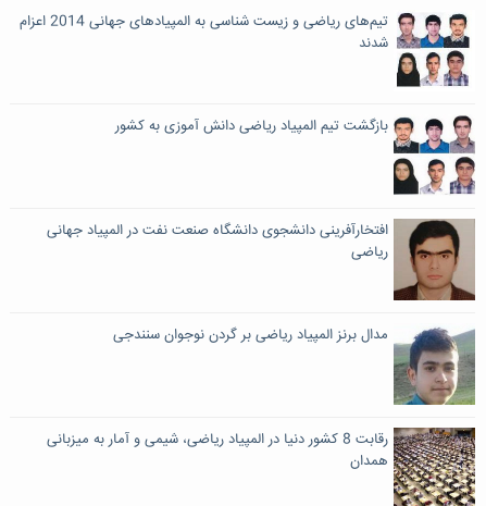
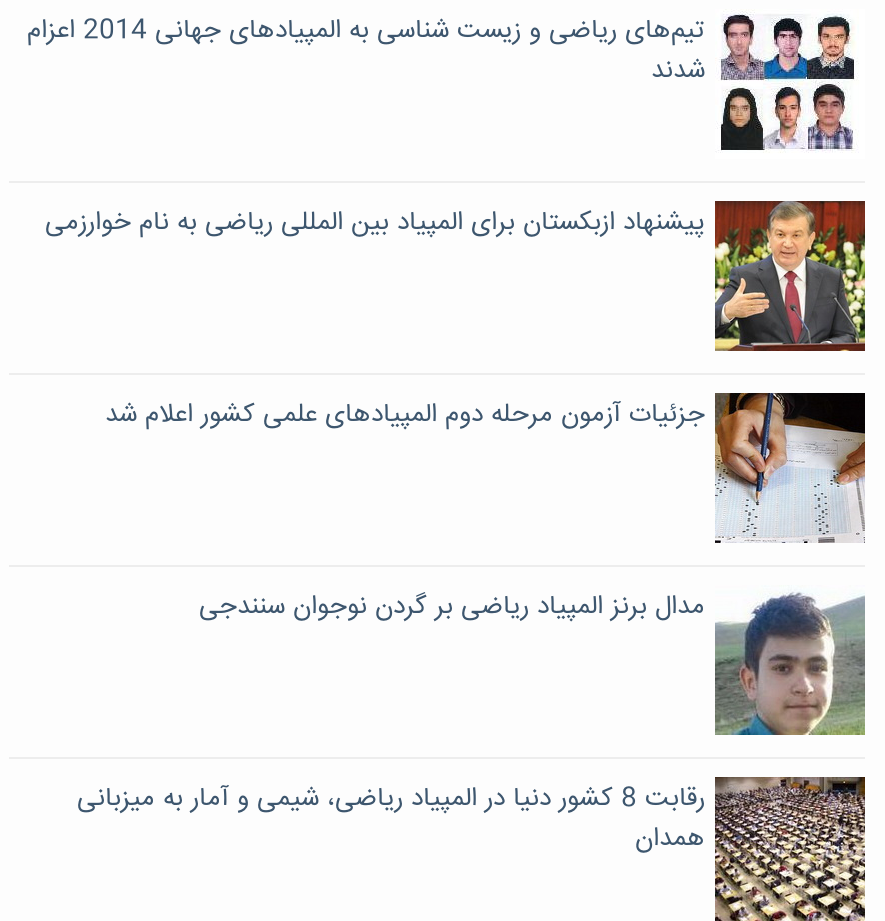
[115,114,475,196] [image] | بازگشت تيم المپياد رياضی دانش آموزی به کشور -> [45,199,867,353] [image] | پیشنهاد ازبکستان برای المپیاد بین المللی ریاضی به نام خوارزمی
[47,219,476,301] [image] | افتخارآفرینی دانشجوی دانشگاه صنعت نفت در المپیاد جهانی | ریاضی -> [105,391,867,545] [image] | جزئیات آزمون مرحله دوم المپیادهای علمی کشور اعلام شد

